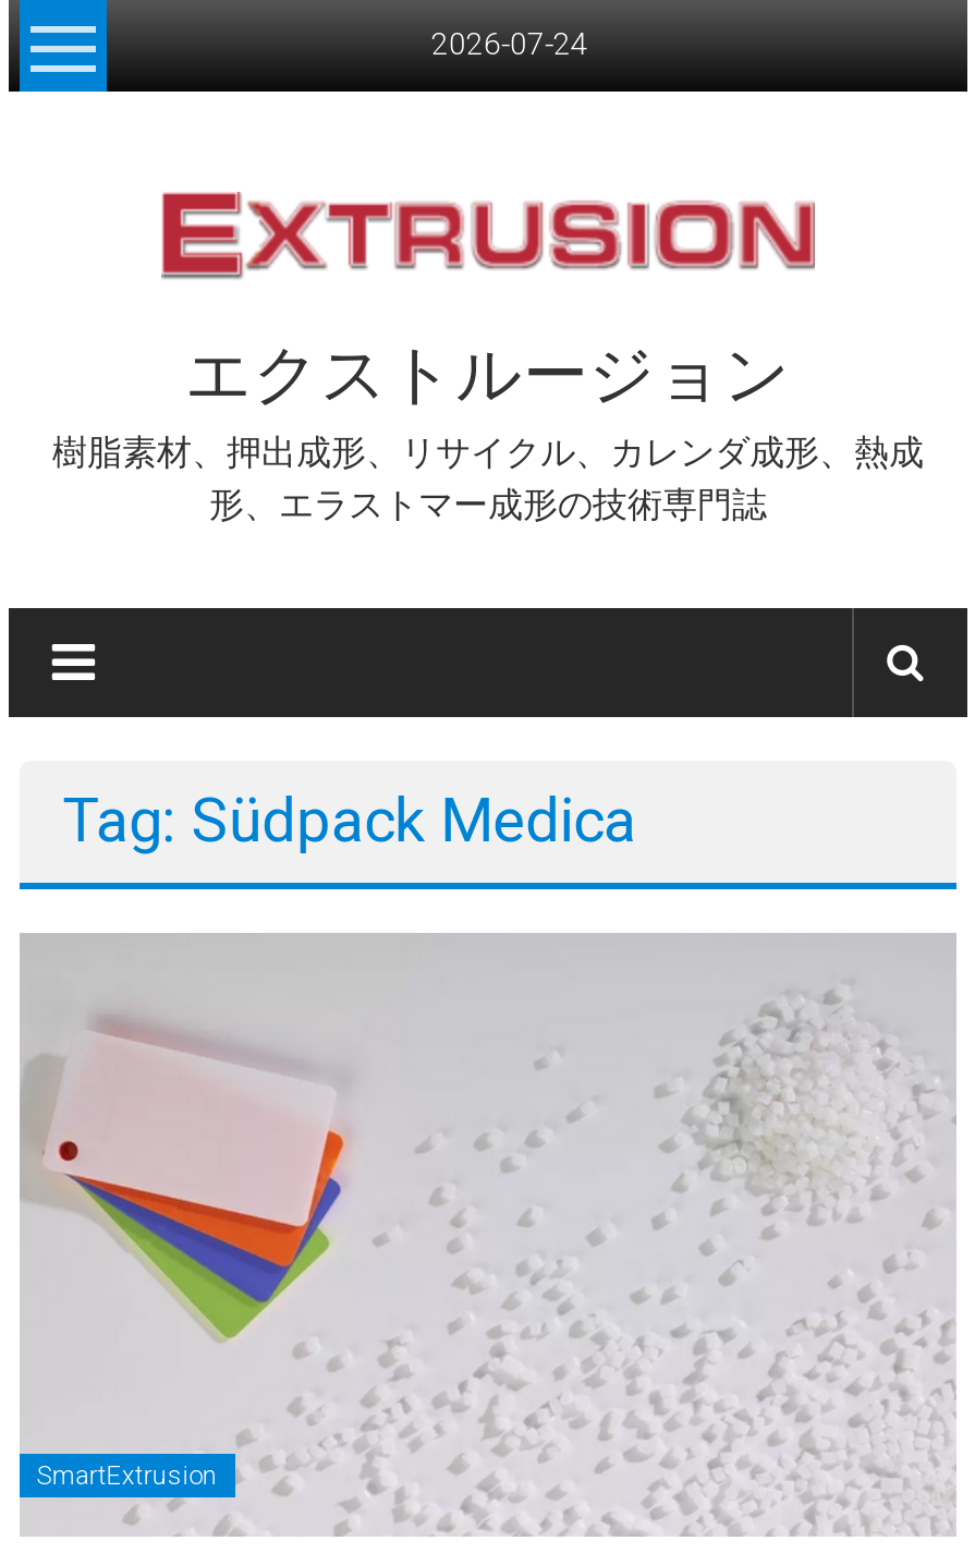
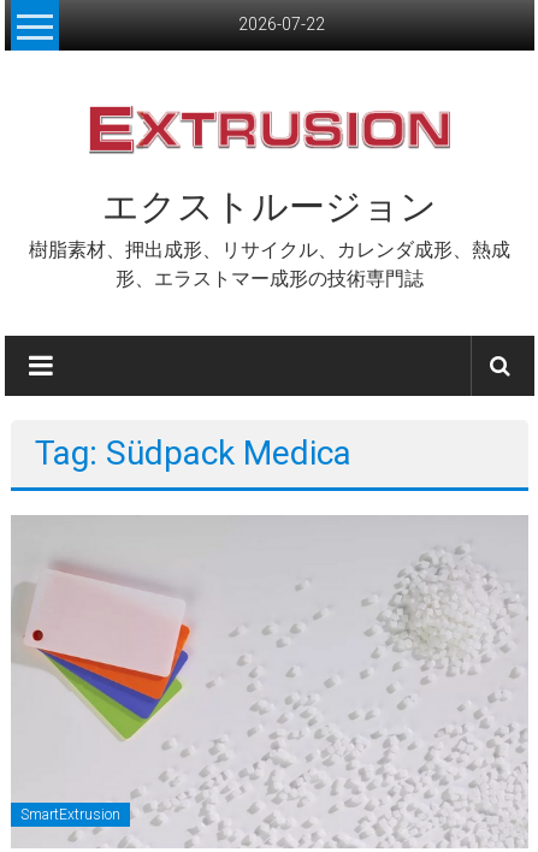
[431,26,588,61] 2026-07-24 -> [238,14,325,34] 2026-07-22

